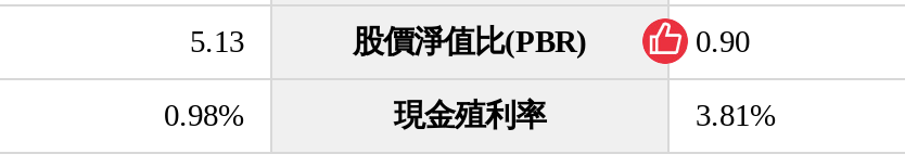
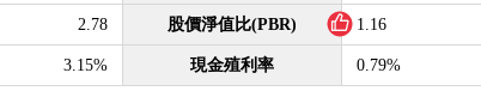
[190,24,244,59] 5.13 -> [78,14,108,34] 2.78
[696,24,750,59] 0.90 -> [357,14,386,34] 1.16
[164,98,244,132] 0.98% -> [63,55,108,74] 3.15%
[696,98,776,132] 3.81% -> [357,55,401,74] 0.79%

